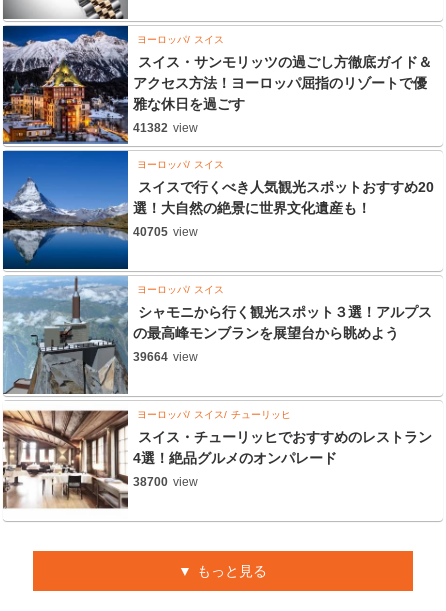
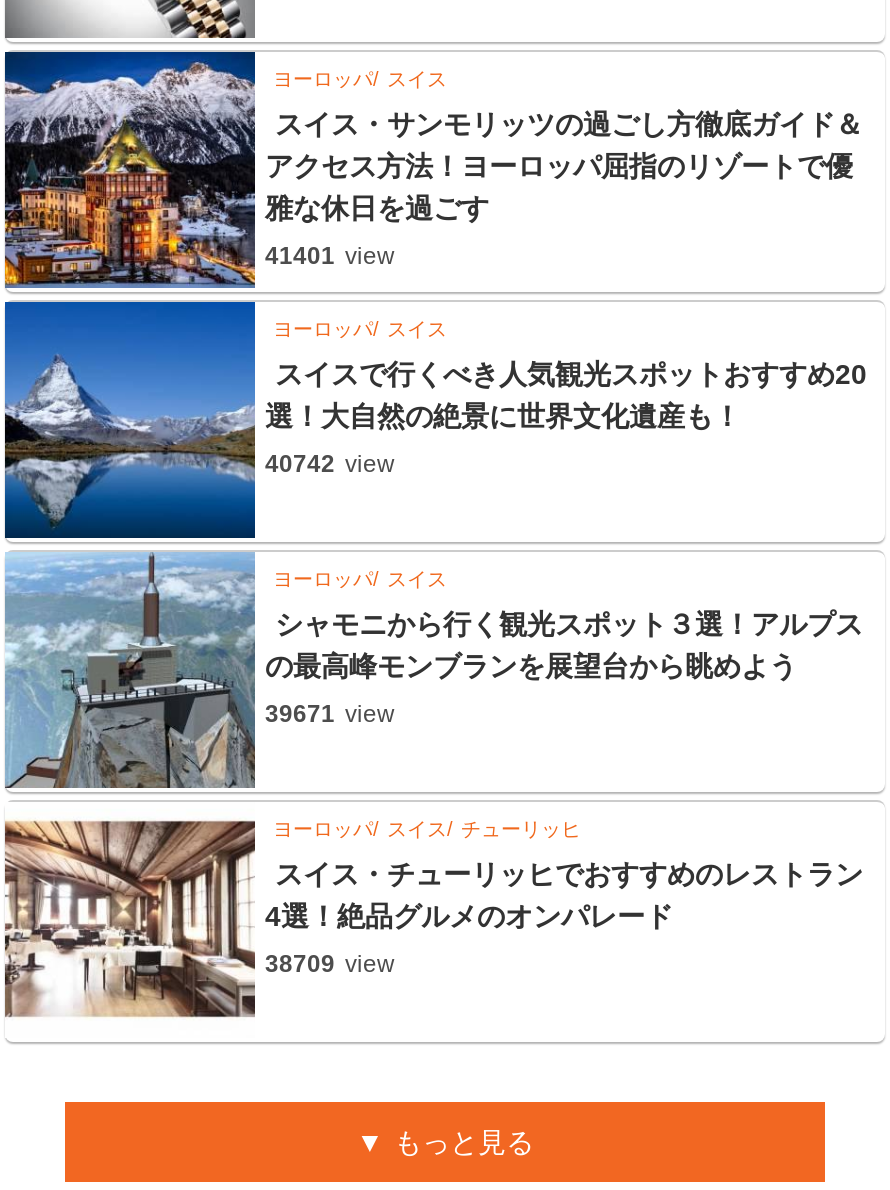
[133,121,198,135] 41382 view -> [265,242,395,270] 41401 view
[133,225,198,239] 40705 view -> [265,450,395,478] 40742 view
[133,350,198,364] 39664 view -> [265,700,395,728] 39671 view
[133,475,198,489] 38700 view -> [265,950,395,978] 38709 view

